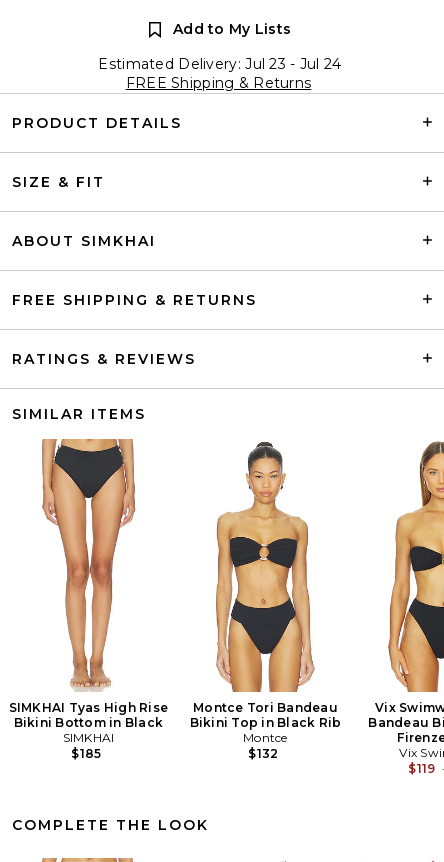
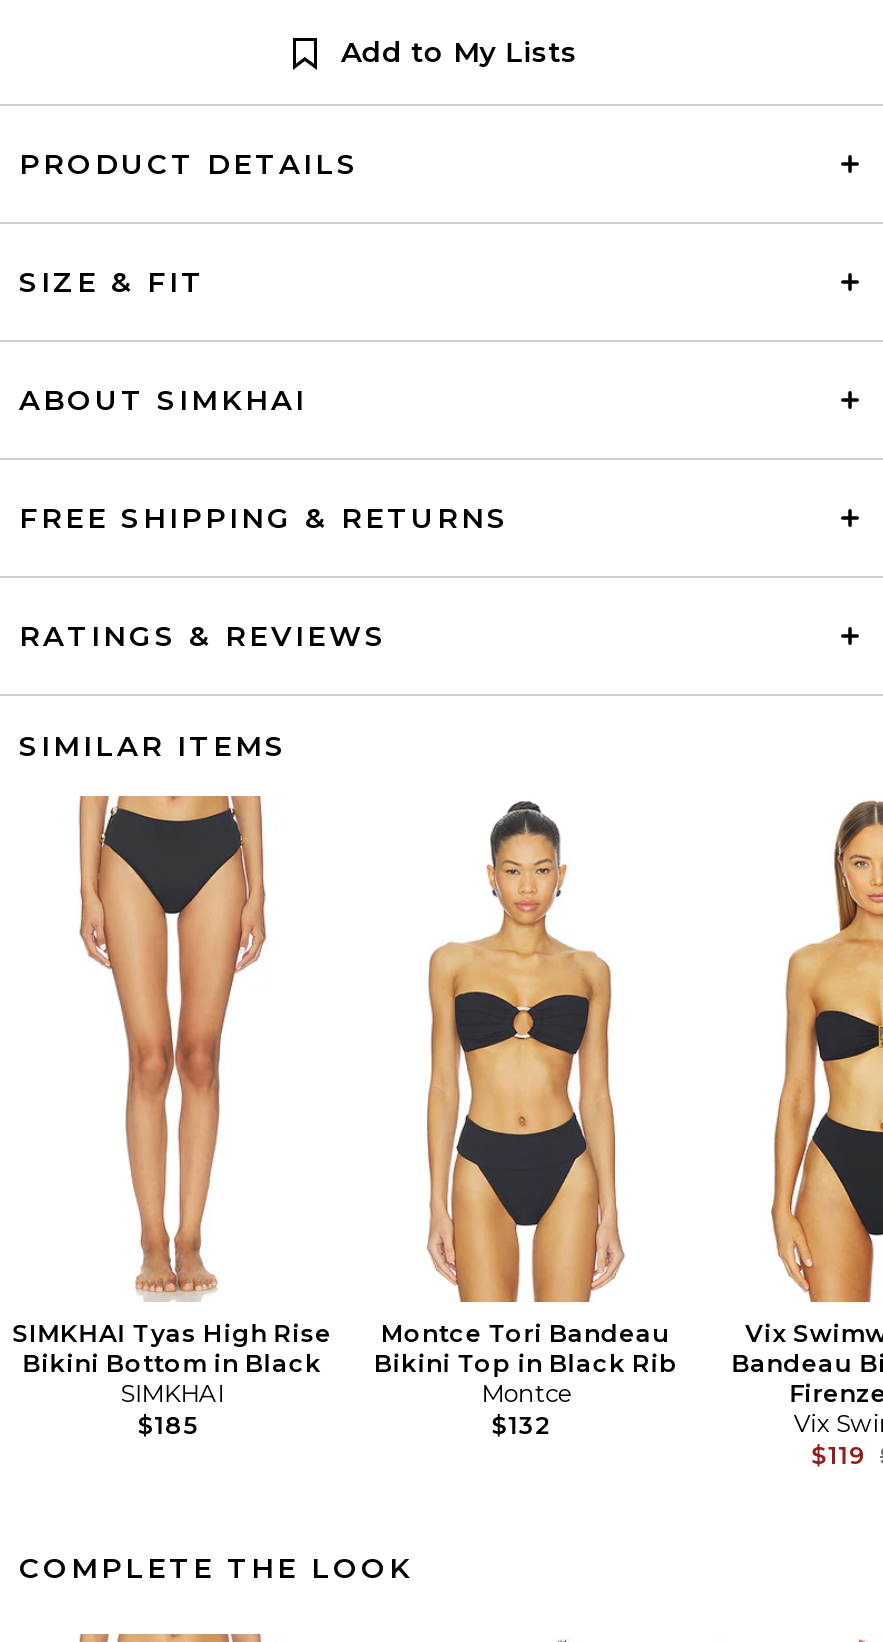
[98,55,342,92] Estimated Delivery: Jul 23 - Jul 24 | FREE Shipping & Returns -> none

